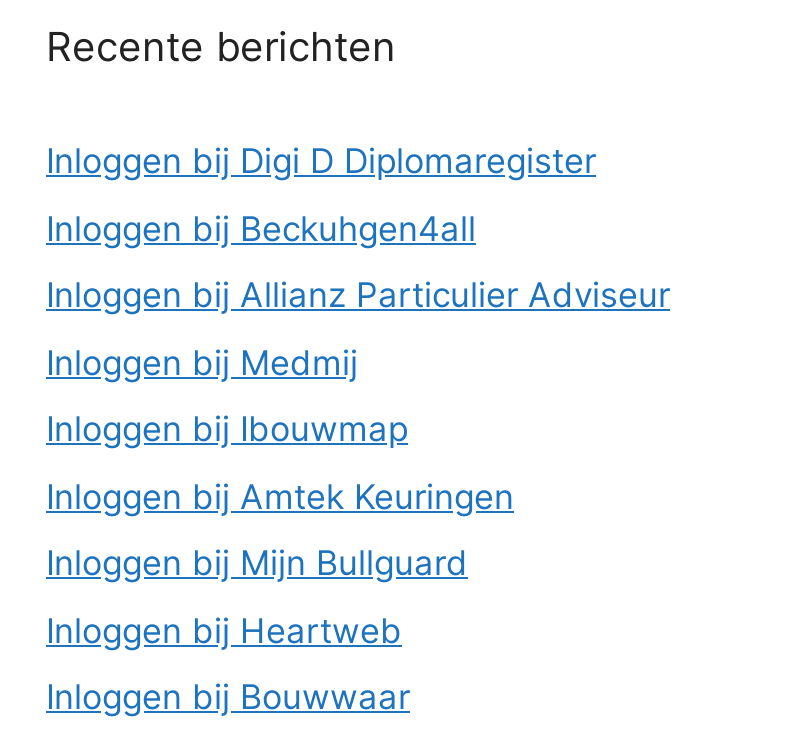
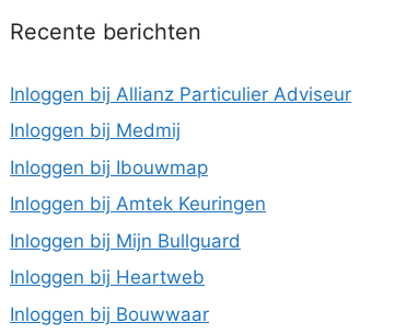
[46,141,596,248] Inloggen bij Digi D Diplomaregister | Inloggen bij Beckuhgen4all -> none

